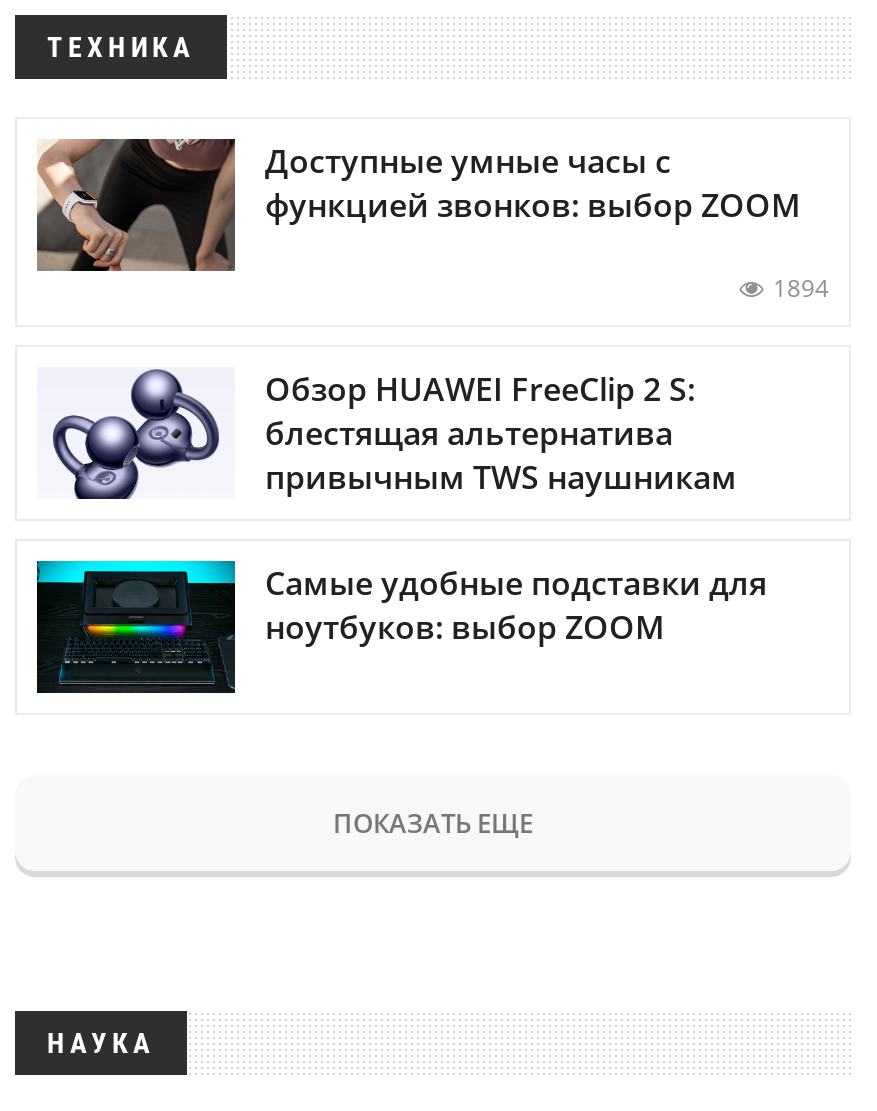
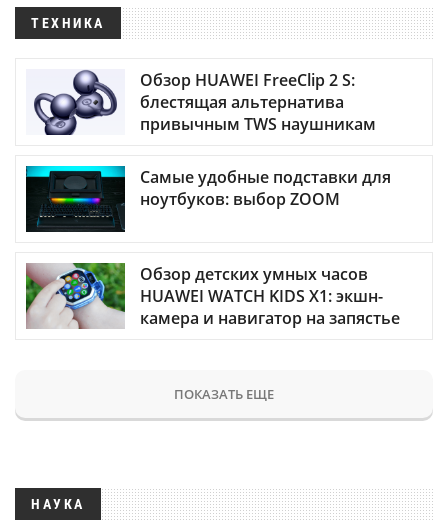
[35,137,829,305] [image] | Доступные умные часы с | функцией звонков: выбор ZOOM | 1894 -> none
moved [49,367,767,649] -> [32,69,391,210]: [image] | Обзор HUAWEI FreeClip 2 S: | блестящая альтернатива | привычным TWS наушникам | Самые удобные подставки для | ноутбуков: выбор ZOOM
none -> [25,262,400,330] [image] | Обзор детских умных часов | HUAWEI WATCH KIDS X1: экшн- | камера и навигатор на запястье

